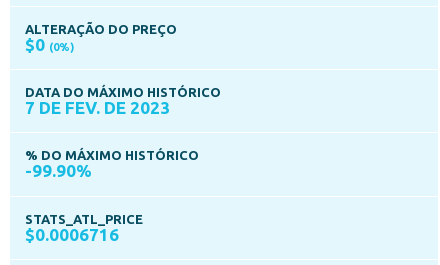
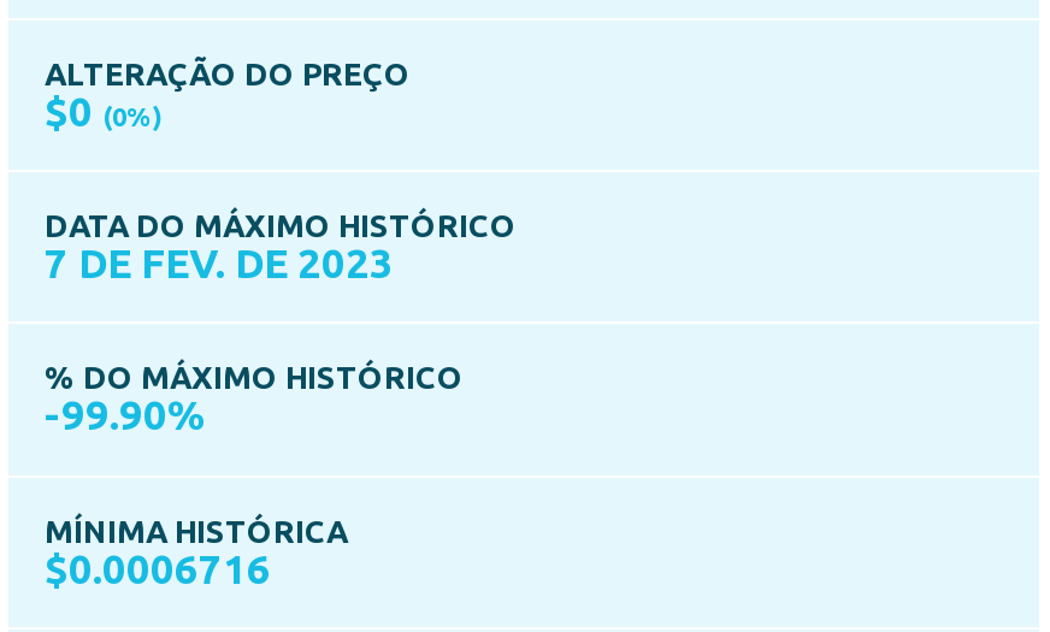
[25,212,143,226] STATS_ATL_PRICE -> [45,514,348,547] MÍNIMA HISTÓRICA

